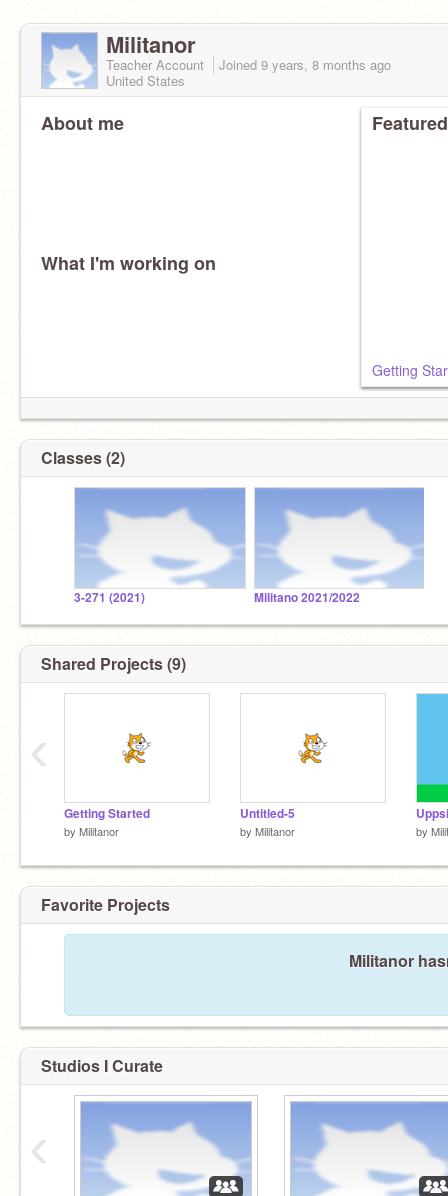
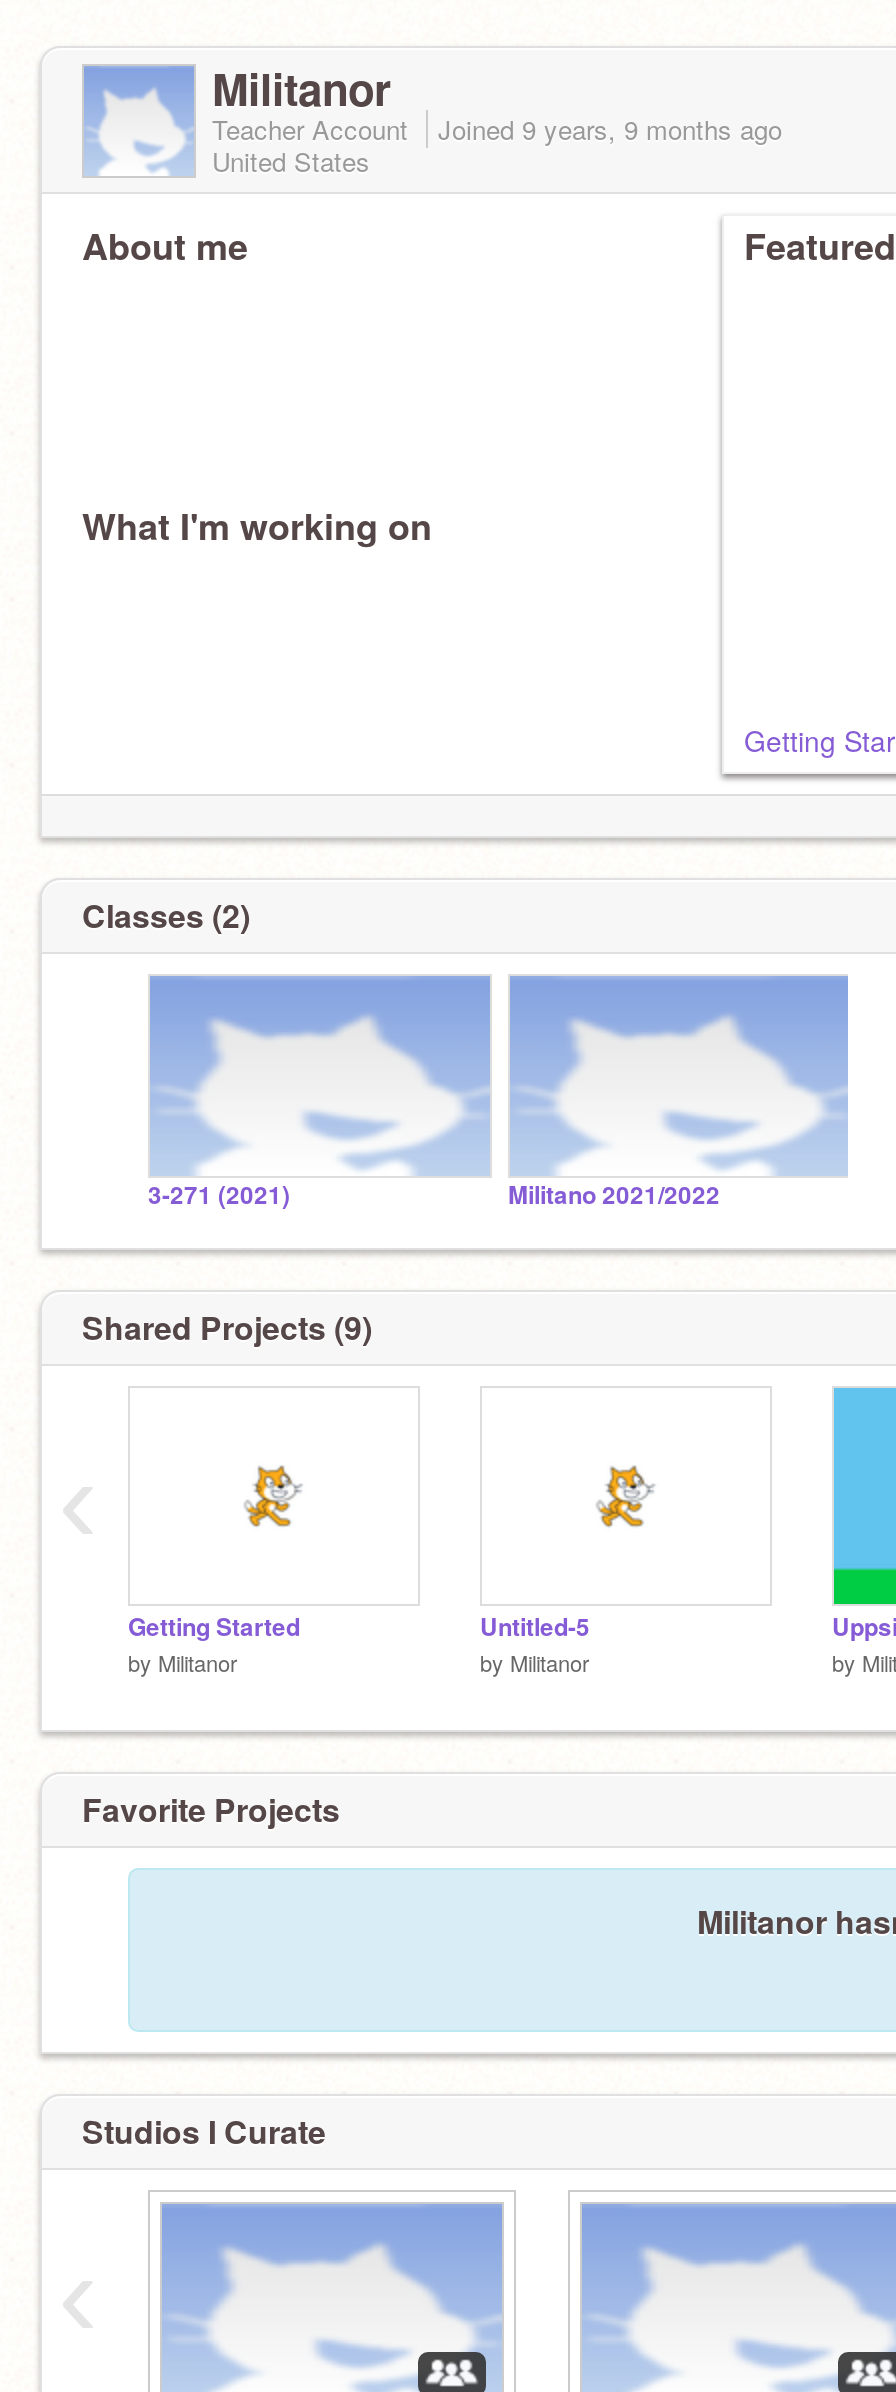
[106,55,391,74] Teacher Account Joined 9 years, 8 months ago -> [212,110,782,148] Teacher Account Joined 9 years, 9 months ago

